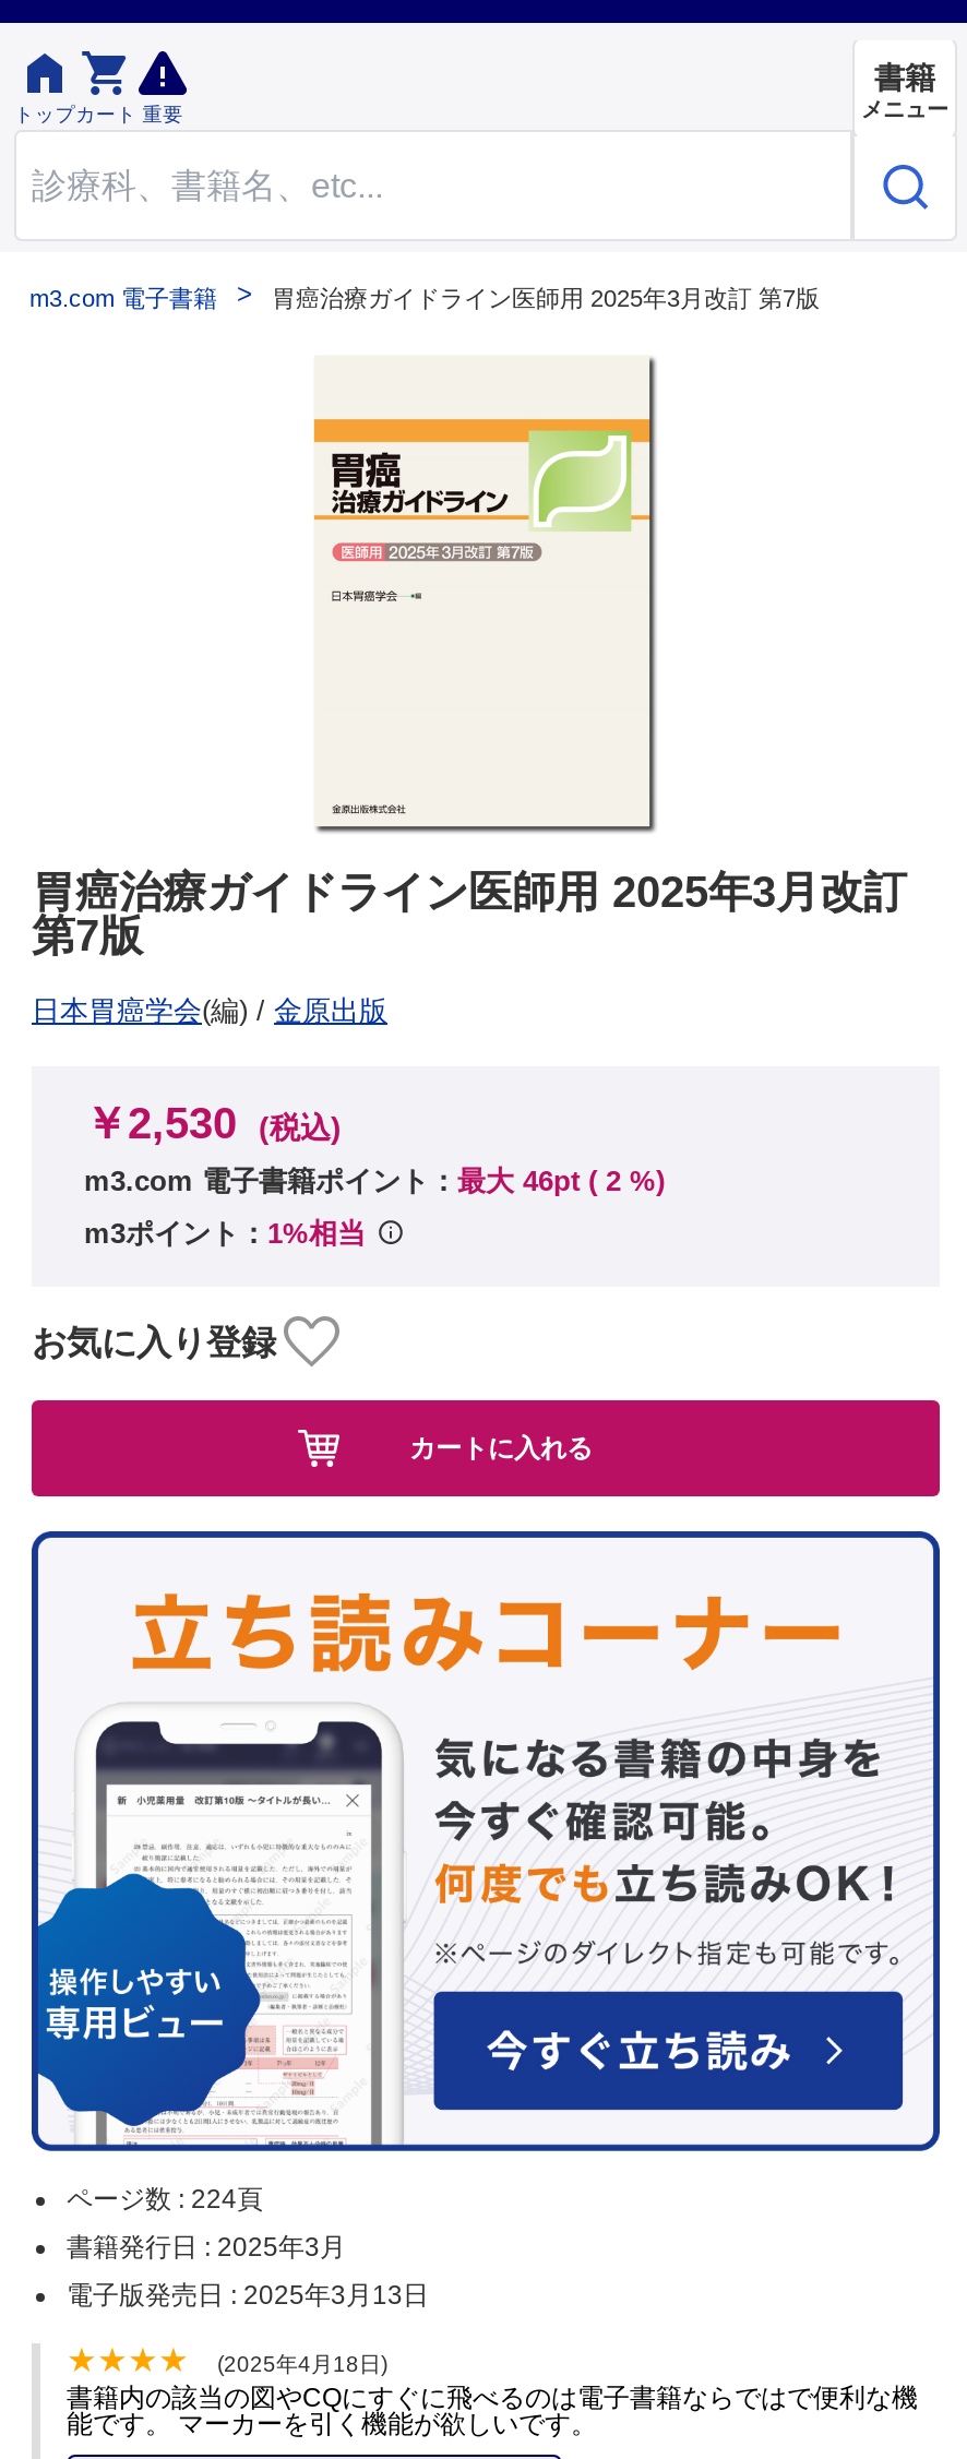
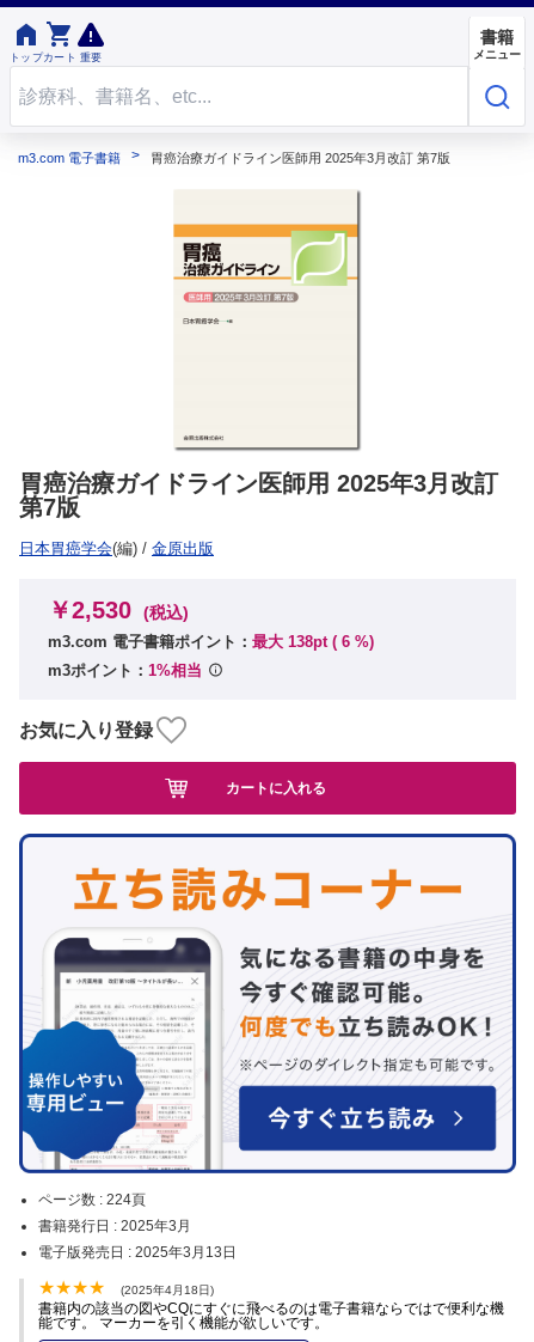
[84,1165,665,1197] m3.com 電子書籍ポイント：最大 46pt (2%) -> [48,633,374,651] m3.com 電子書籍ポイント：最大 138pt (6%)

